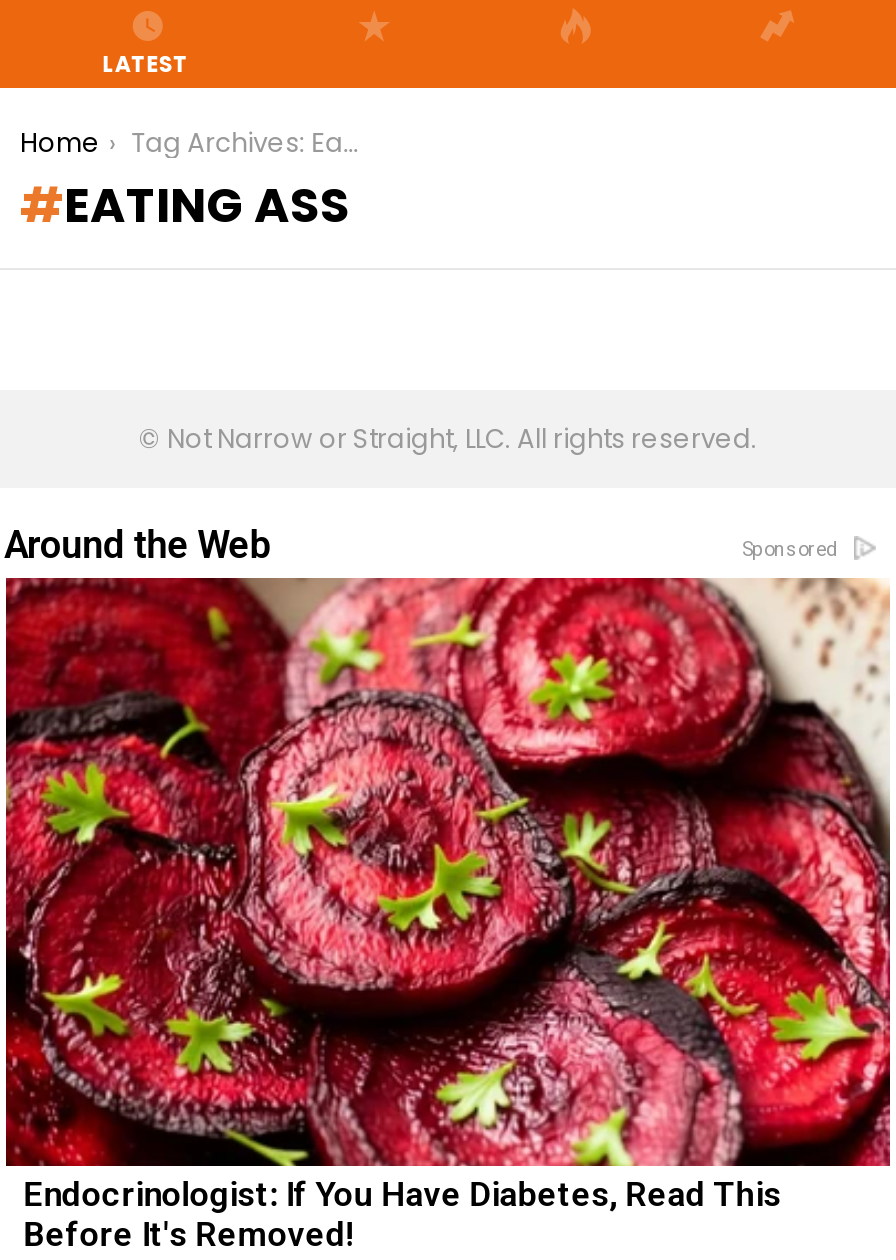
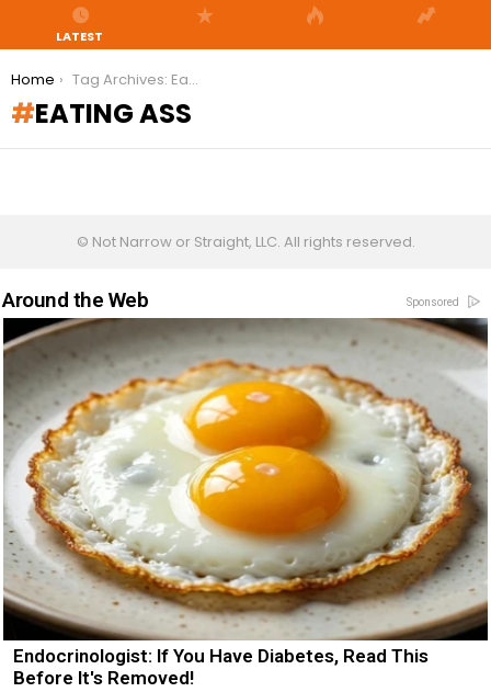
[6,576,890,1168] [image] -> [3,317,488,642] [image]

